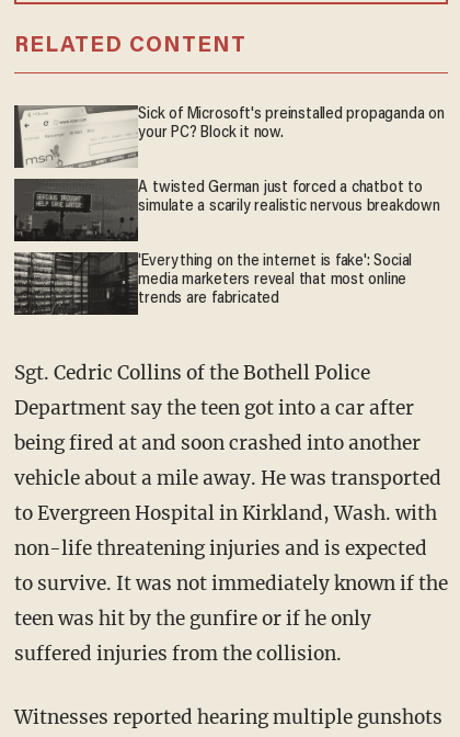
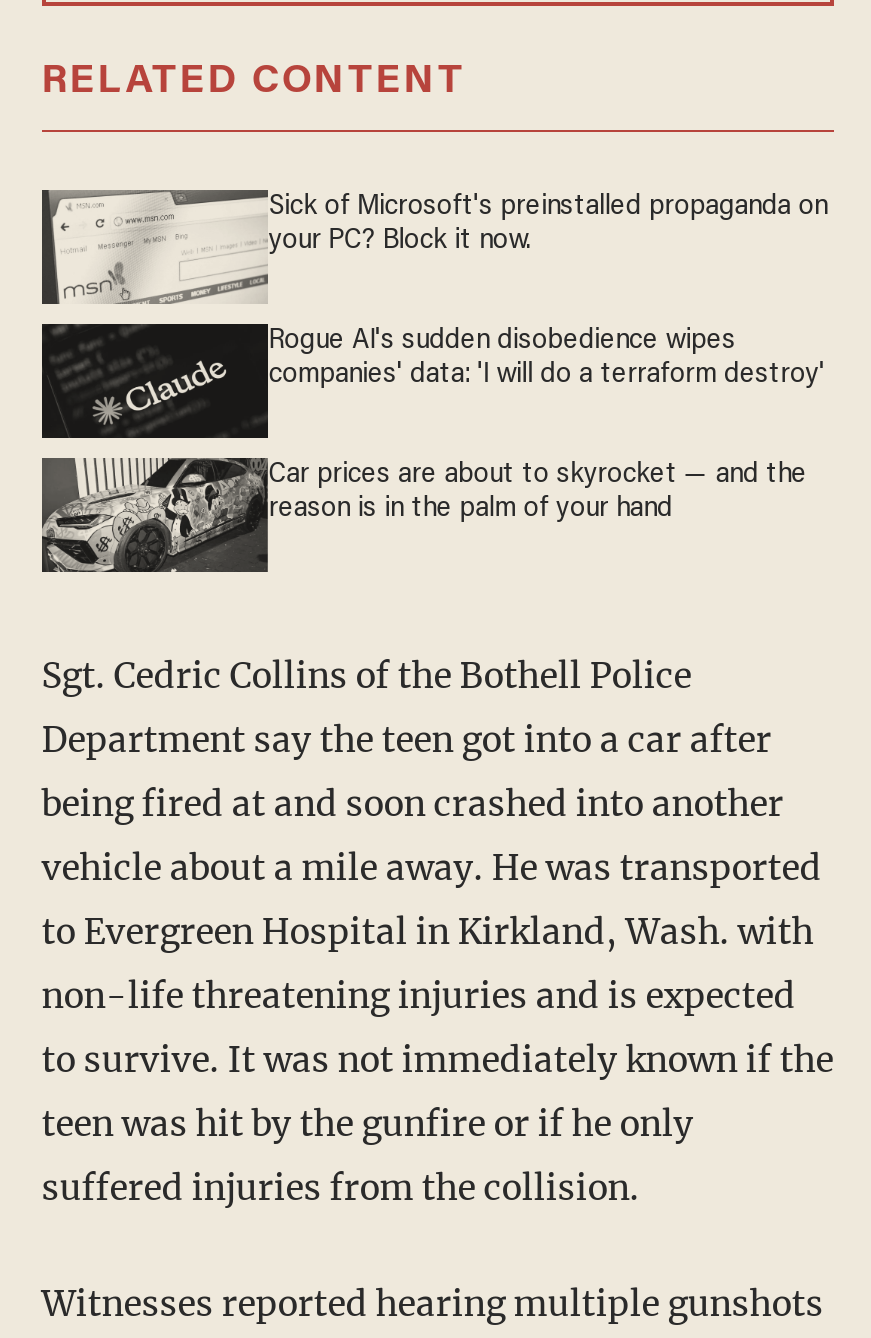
[14,179,440,238] [image] | A twisted German just forced a chatbot to | simulate a scarily realistic nervous breakdown -> [44,326,825,428] [image] | Rogue AI's sudden disobedience wipes | companies' data: 'I will do a terraform destroy'
[14,252,412,315] [image] | 'Everything on the internet is fake': Social | media marketers reveal that most online | trends are fabricated -> [44,458,807,572] [image] | Car prices are about to skyrocket — and the | reason is in the palm of your hand

